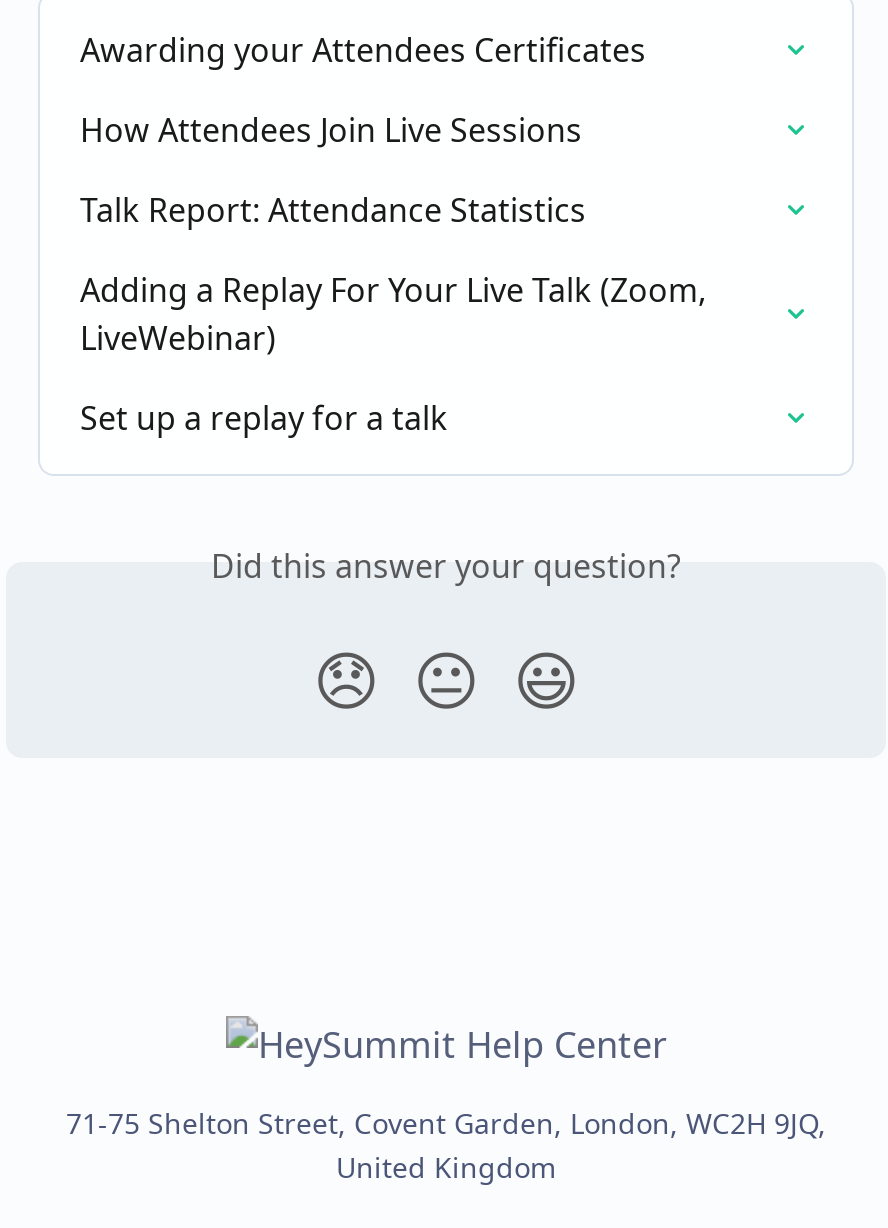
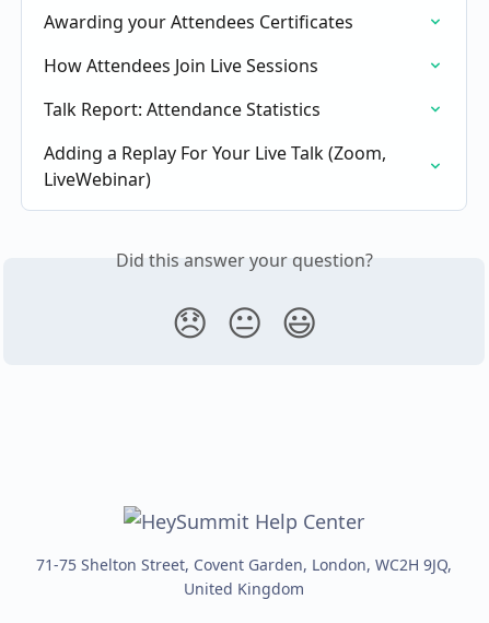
[80,396,448,440] Set up a replay for a talk -> none

